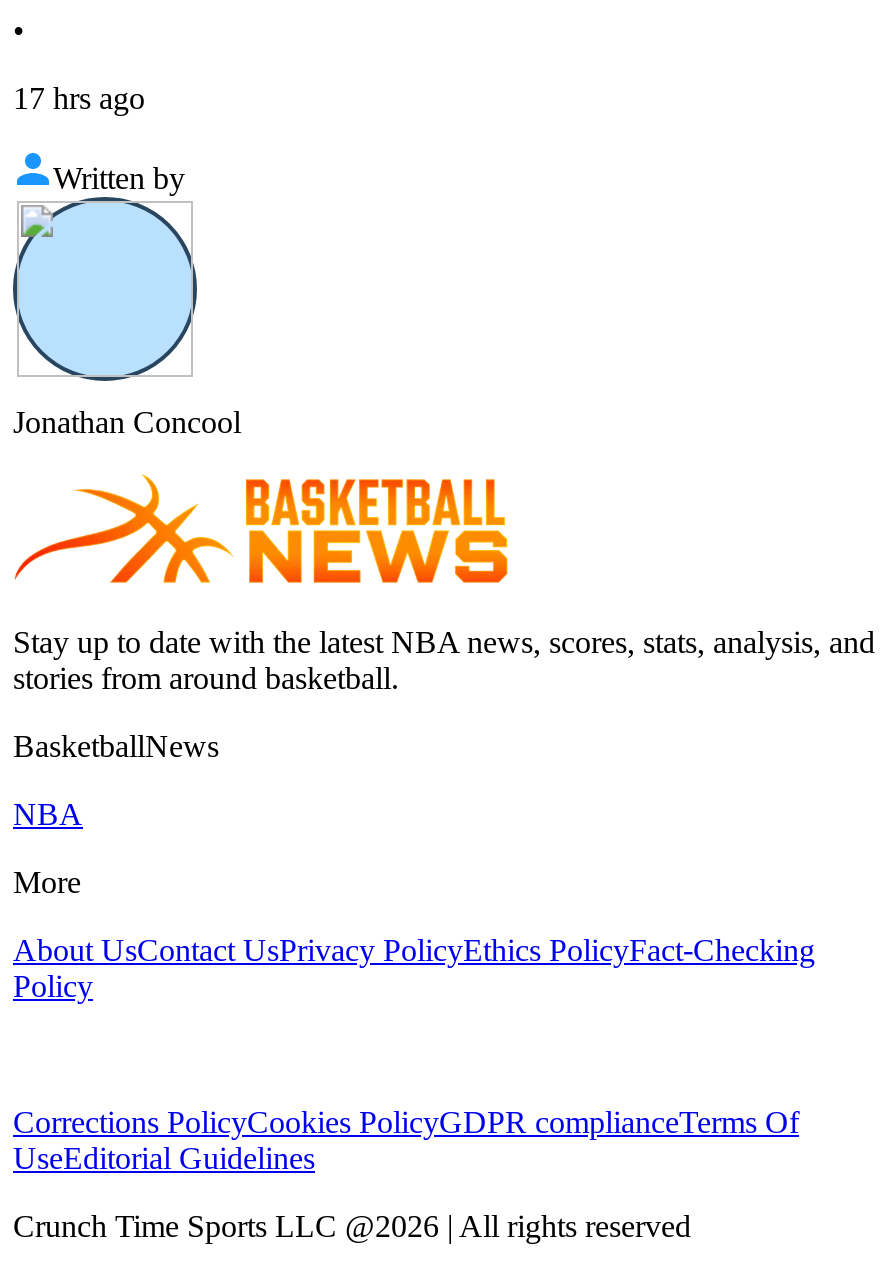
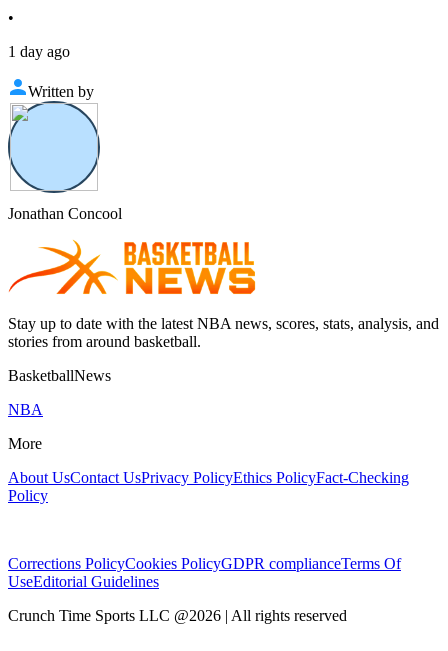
[13,81,145,115] 17 hrs ago -> [8,43,70,60] 1 day ago

